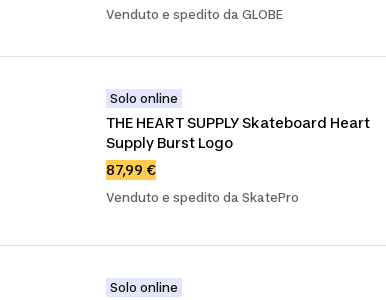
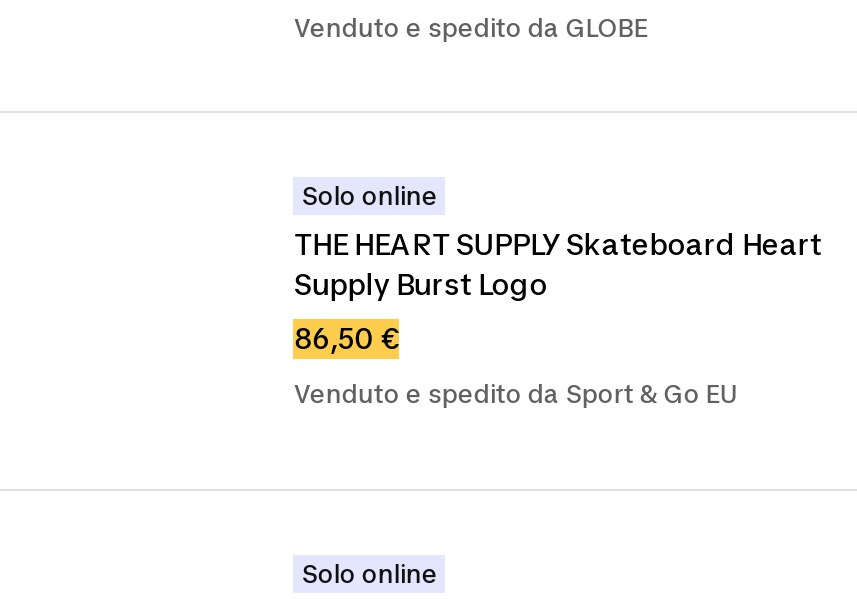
[106,161,156,178] 87,99 € -> [294,321,400,355] 86,50 €
[106,190,299,205] Venduto e spedito da SkatePro -> [294,379,736,409] Venduto e spedito da Sport & Go EU

